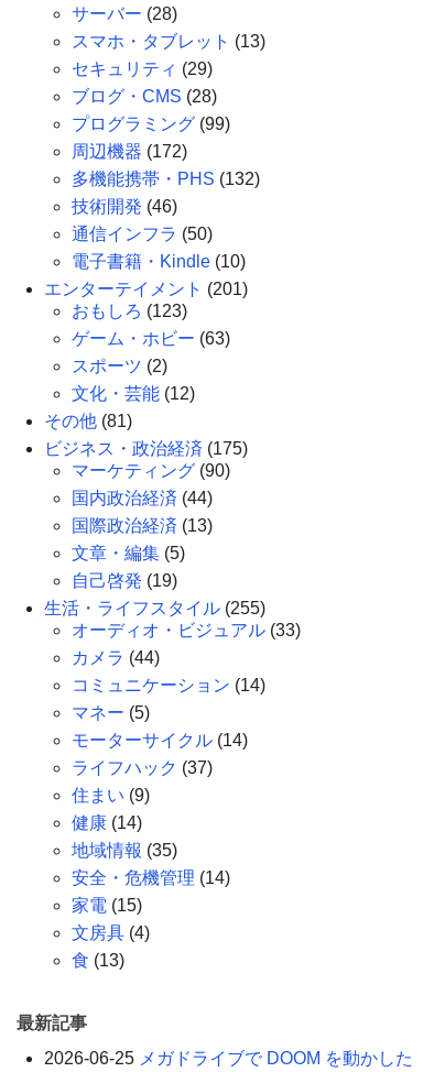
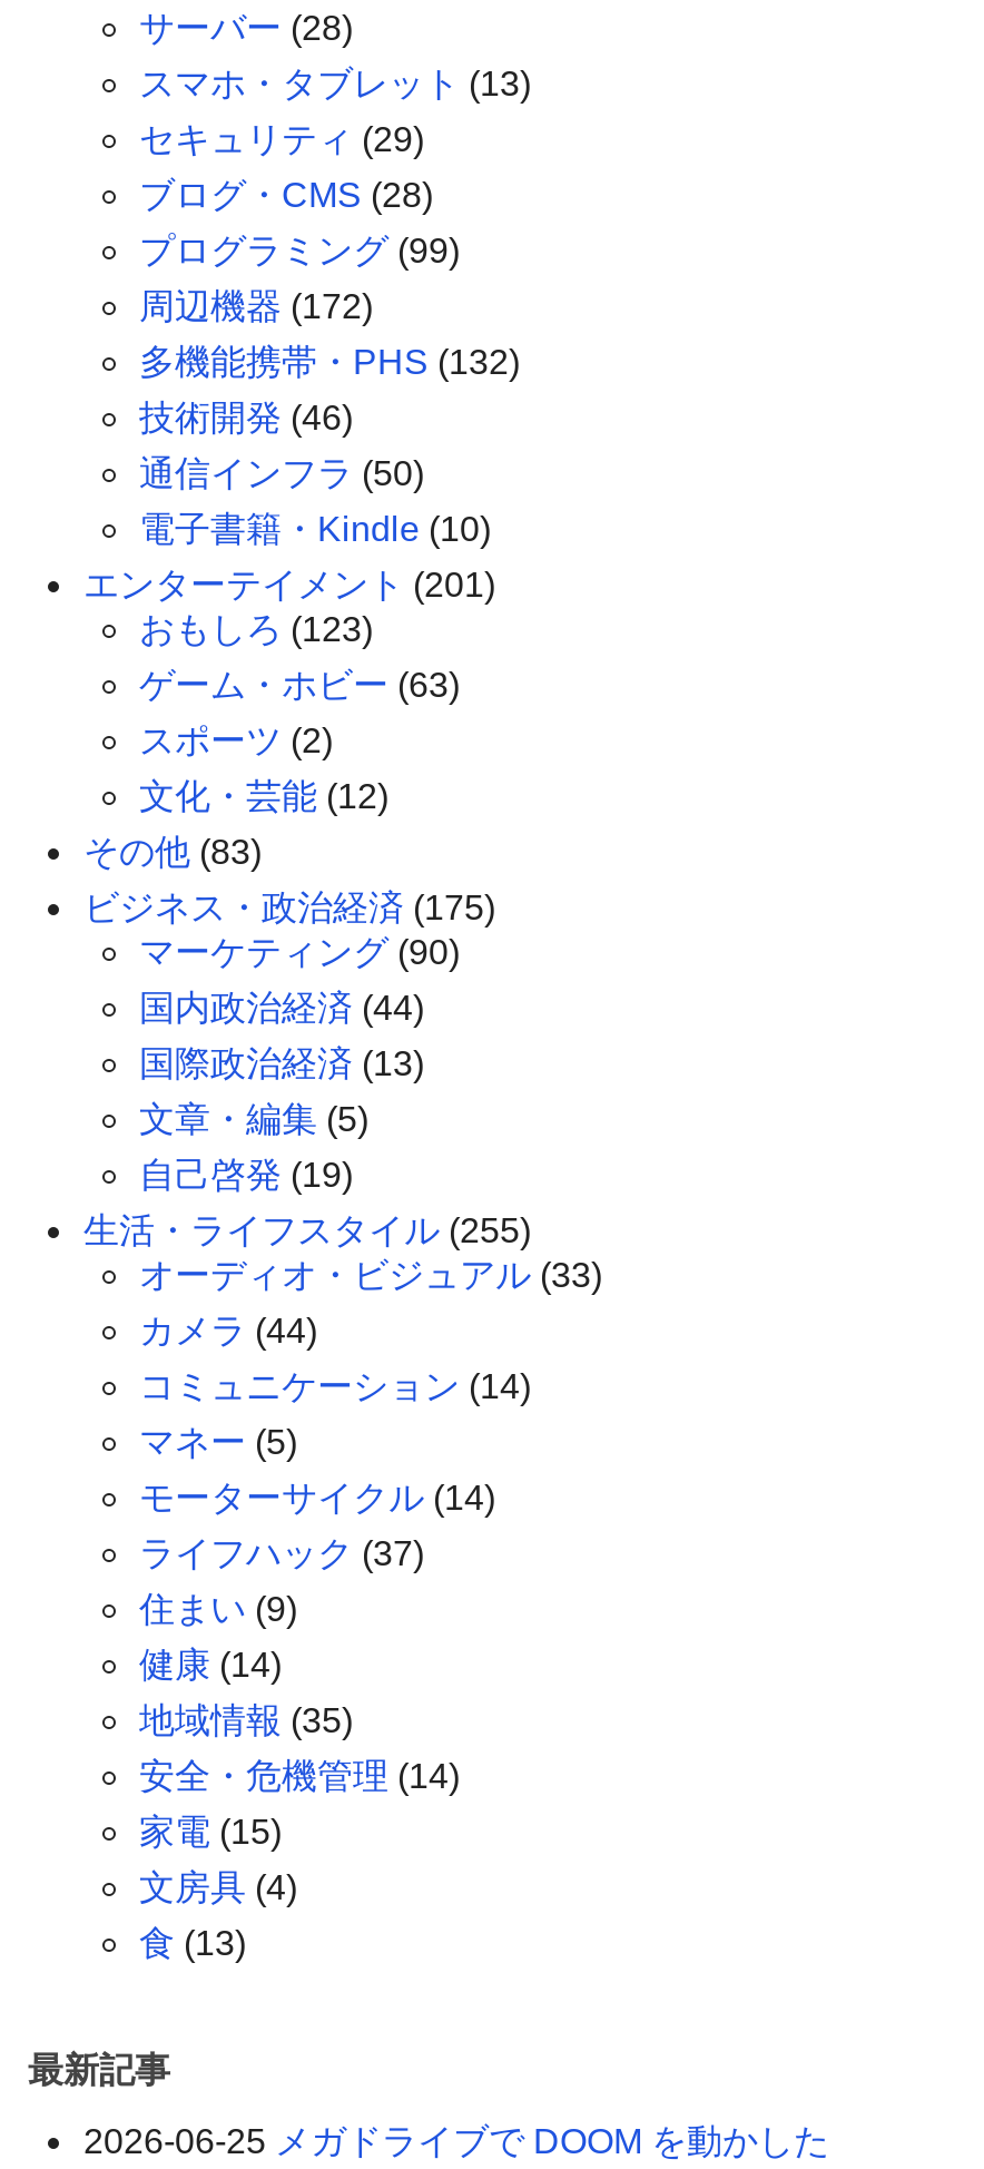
[44,412,132,430] その他(81) -> [83,833,262,871] その他(83)

